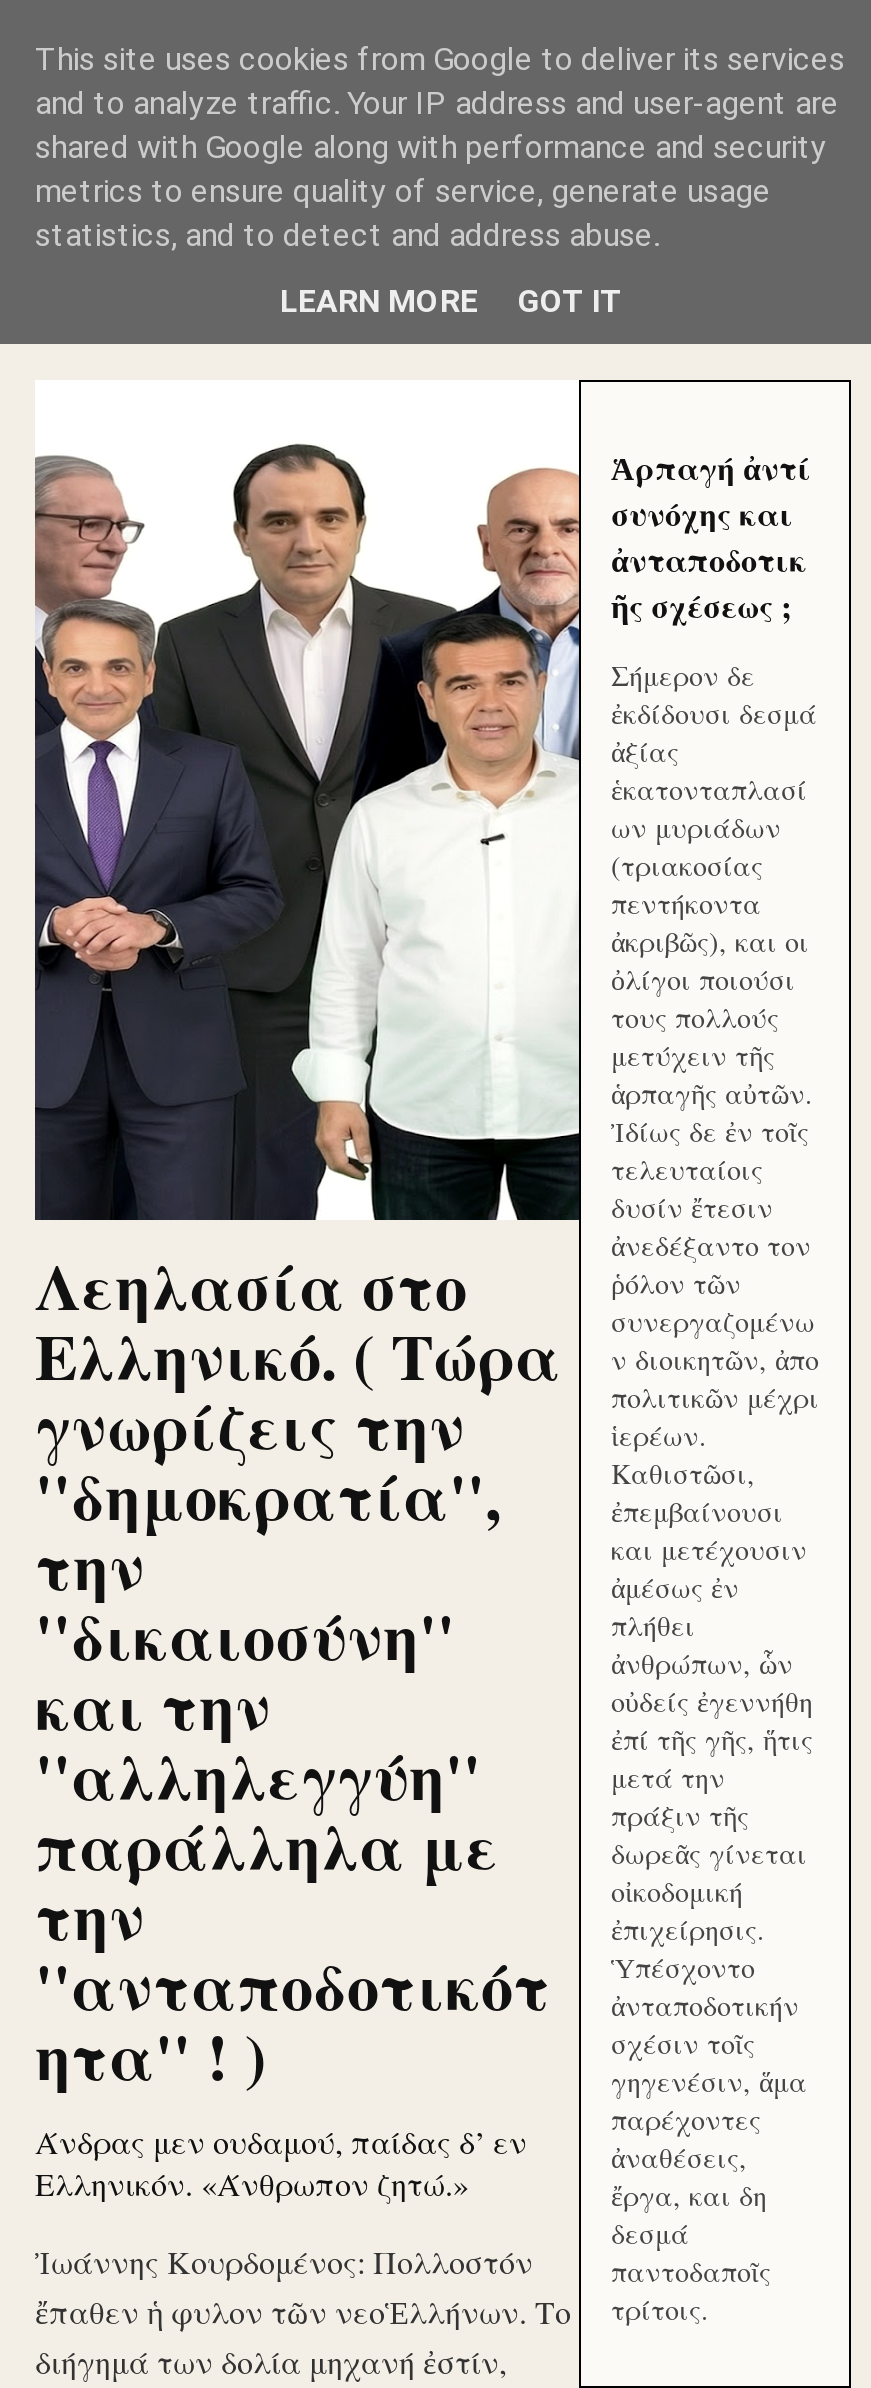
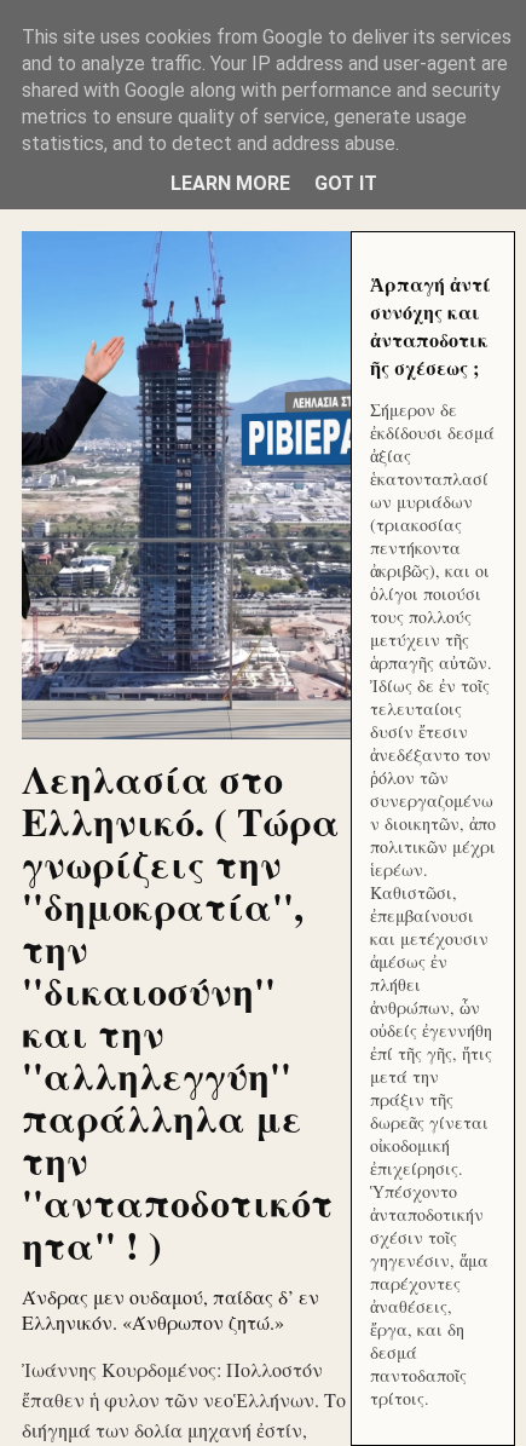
[33,380,581,1220] [image] -> [21,230,352,741] [image]

